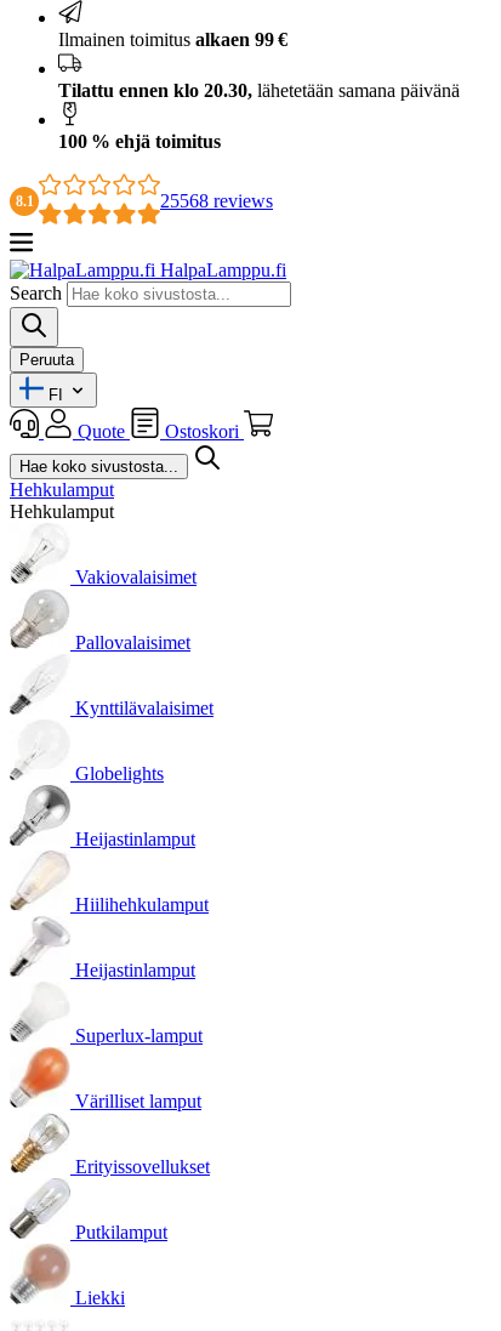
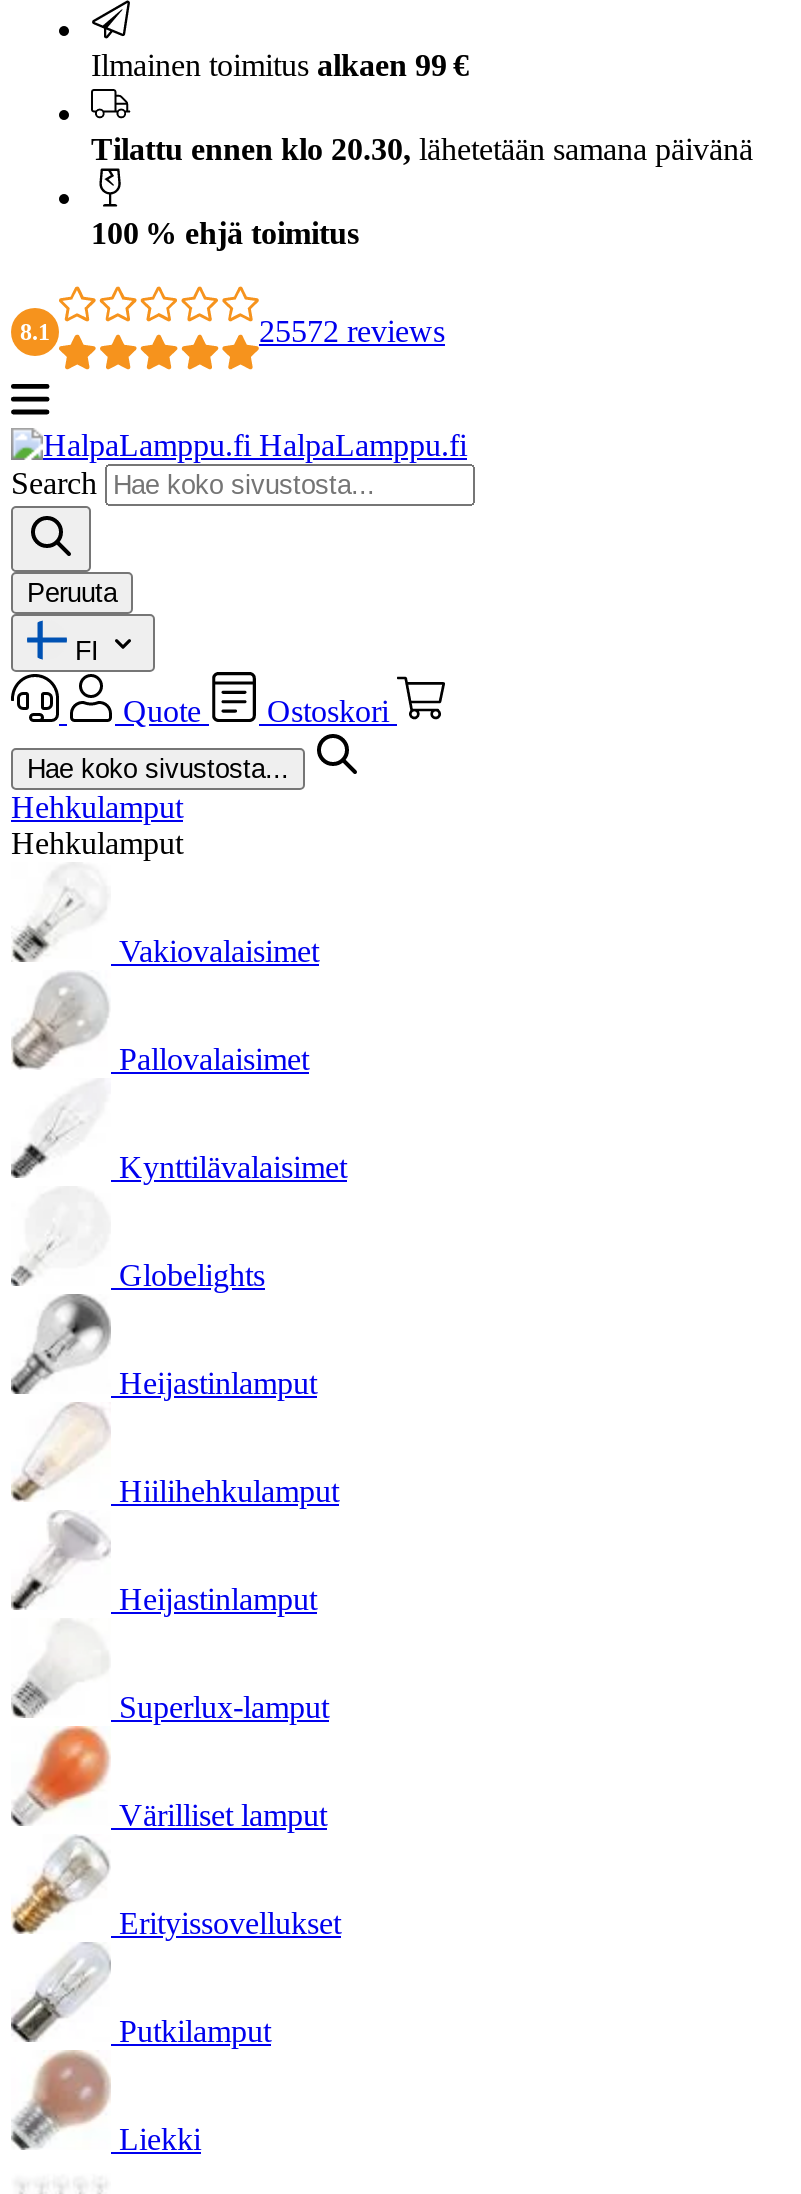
[160,190,273,211] 25568 reviews -> [259,314,445,348] 25572 reviews

